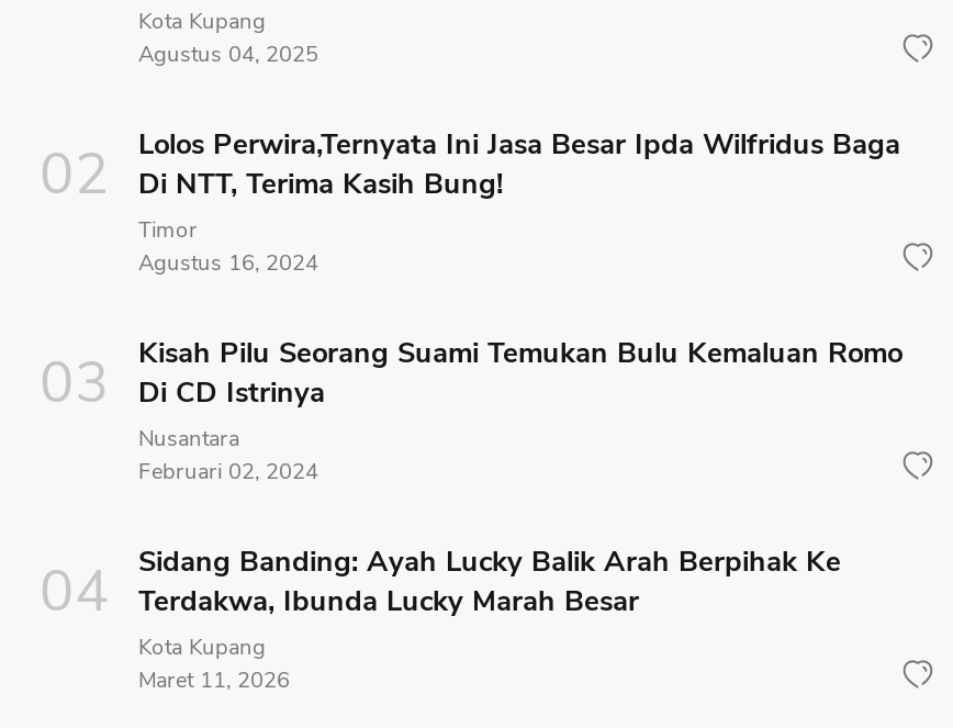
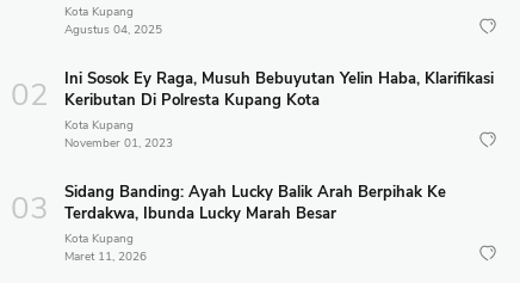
[138,125,902,488] Lolos Perwira,Ternyata Ini Jasa Besar Ipda Wilfridus Baga | Di NTT, Terima Kasih Bung! | Timor | Agustus 16, 2024 | Kisah Pilu Seorang Suami Temukan Bulu Kemaluan Romo | Di CD Istrinya | Nusantara | Februari 02, 2024 -> [64,68,494,152] Ini Sosok Ey Raga, Musuh Bebuyutan Yelin Haba, Klarifikasi | Keributan Di Polresta Kupang Kota | Kota Kupang | November 01, 2023

